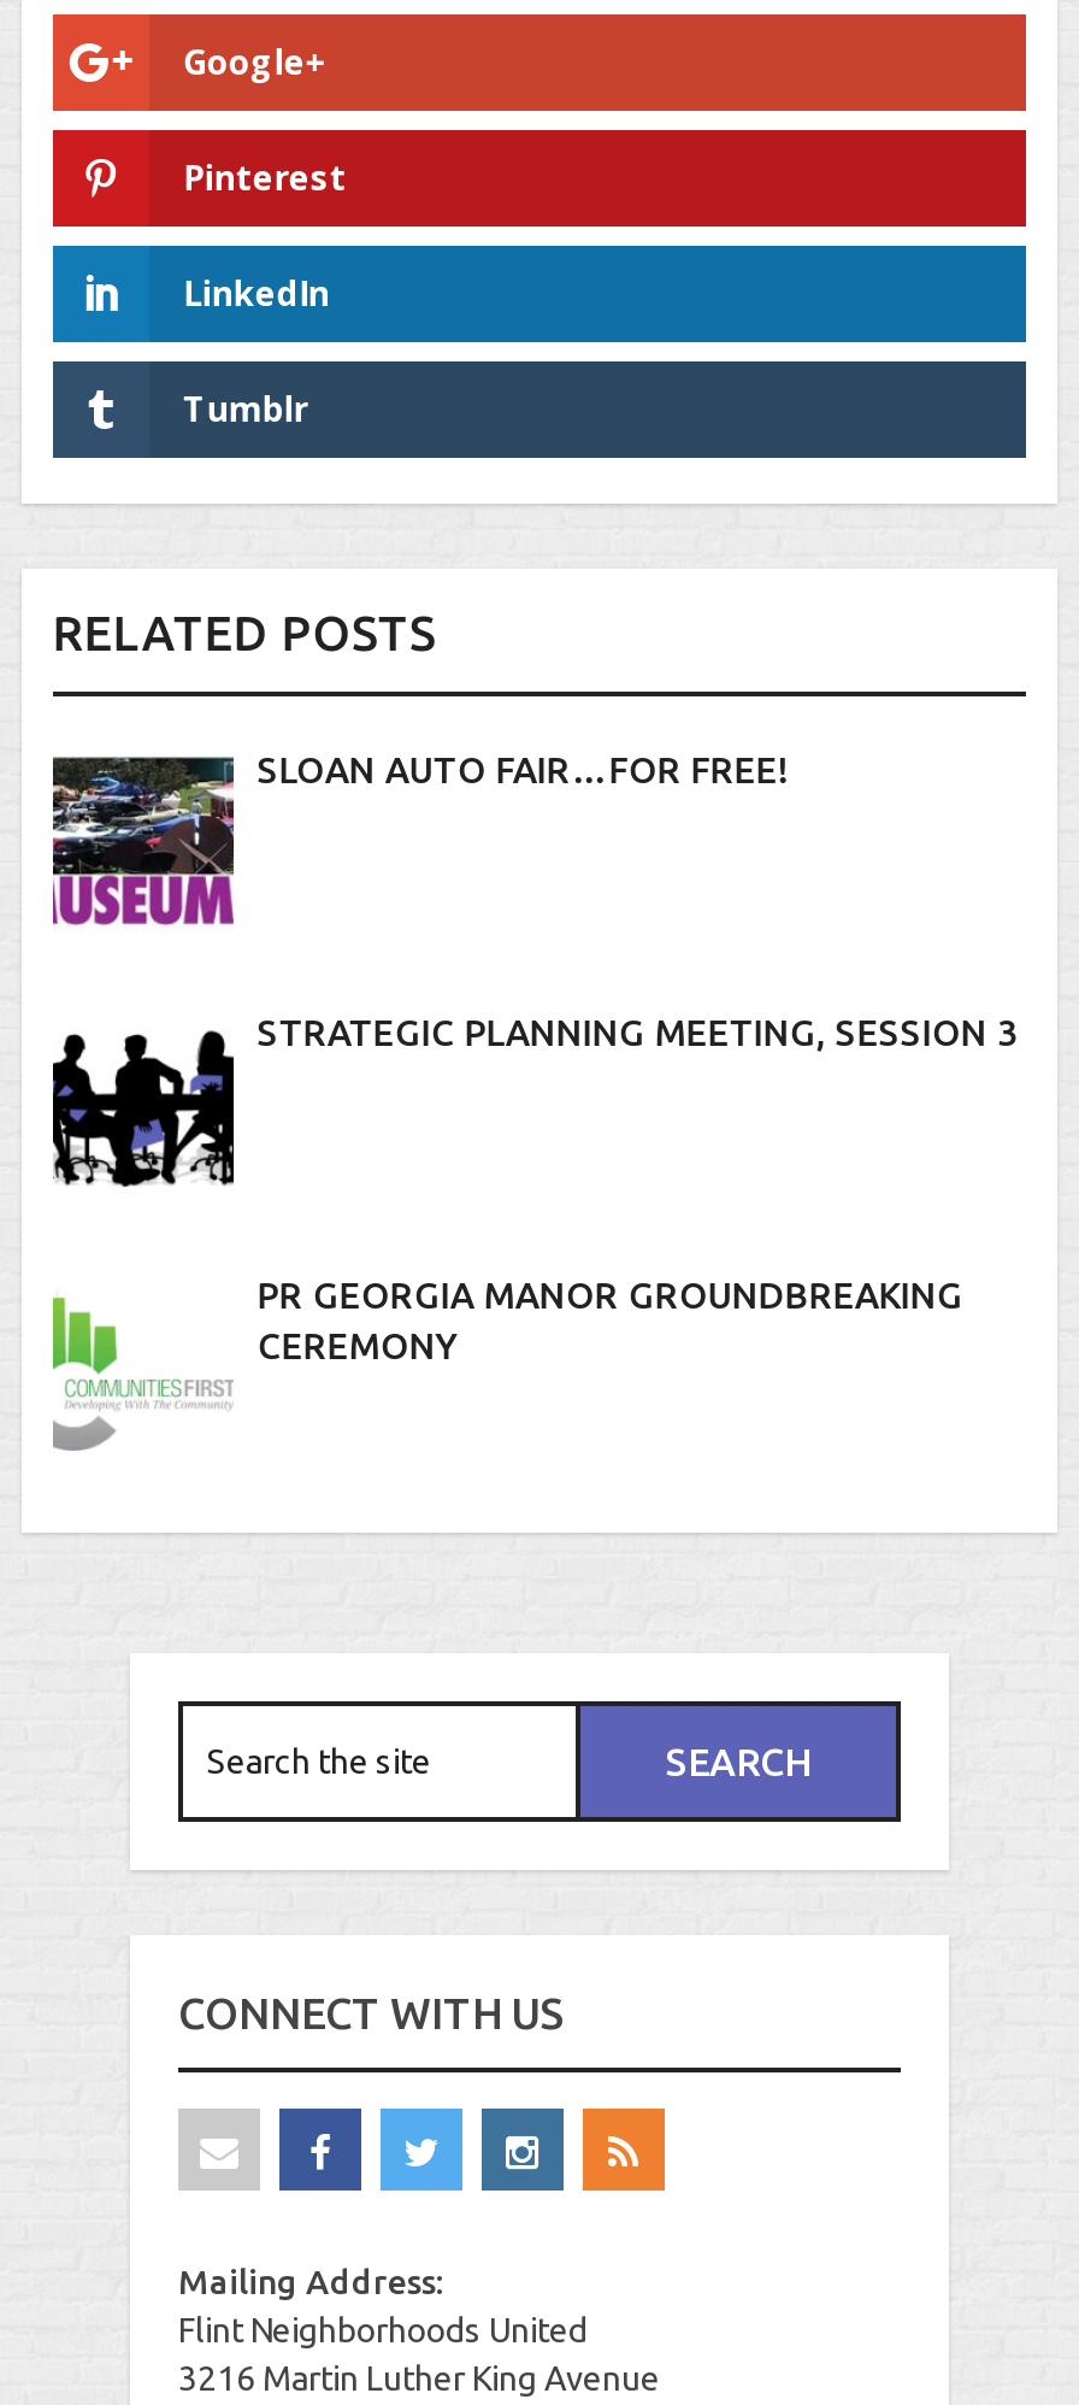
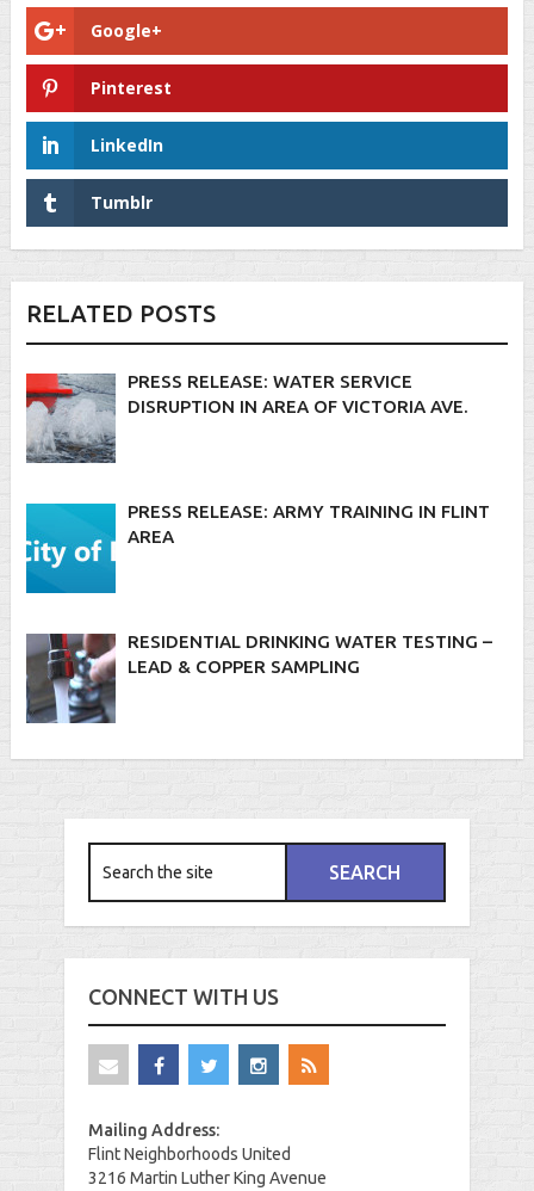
[51,750,787,935] [image] | SLOAN AUTO FAIR…FOR FREE! -> [25,371,468,464] [image] | PRESS RELEASE: WATER SERVICE | DISRUPTION IN AREA OF VICTORIA AVE.
[51,1012,1018,1198] [image] | STRATEGIC PLANNING MEETING, SESSION 3 -> [25,501,490,594] [image] | PRESS RELEASE: ARMY TRAINING IN FLINT | AREA
[51,1275,963,1460] [image] | PR GEORGIA MANOR GROUNDBREAKING | CEREMONY -> [25,631,492,724] [image] | RESIDENTIAL DRINKING WATER TESTING – | LEAD & COPPER SAMPLING

